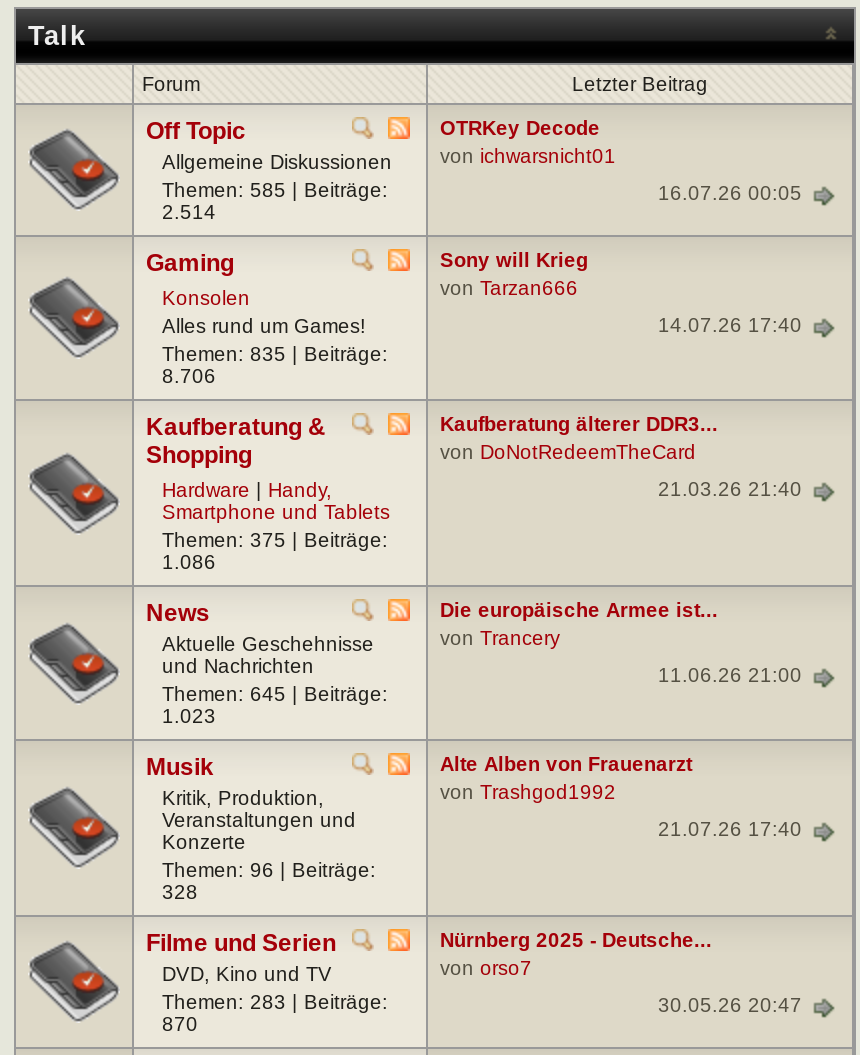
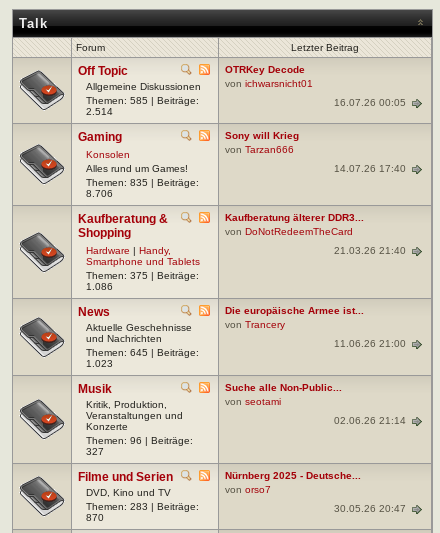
[440,752,692,802] Alte Alben von Frauenarzt | von Trashgod1992 -> [225,382,342,407] Suche alle Non-Public... | von seotami
[658,818,802,840] 21.07.26 17:40 -> [334,414,406,425] 02.06.26 21:14
[162,880,198,902] 328 -> [86,446,104,457] 327

